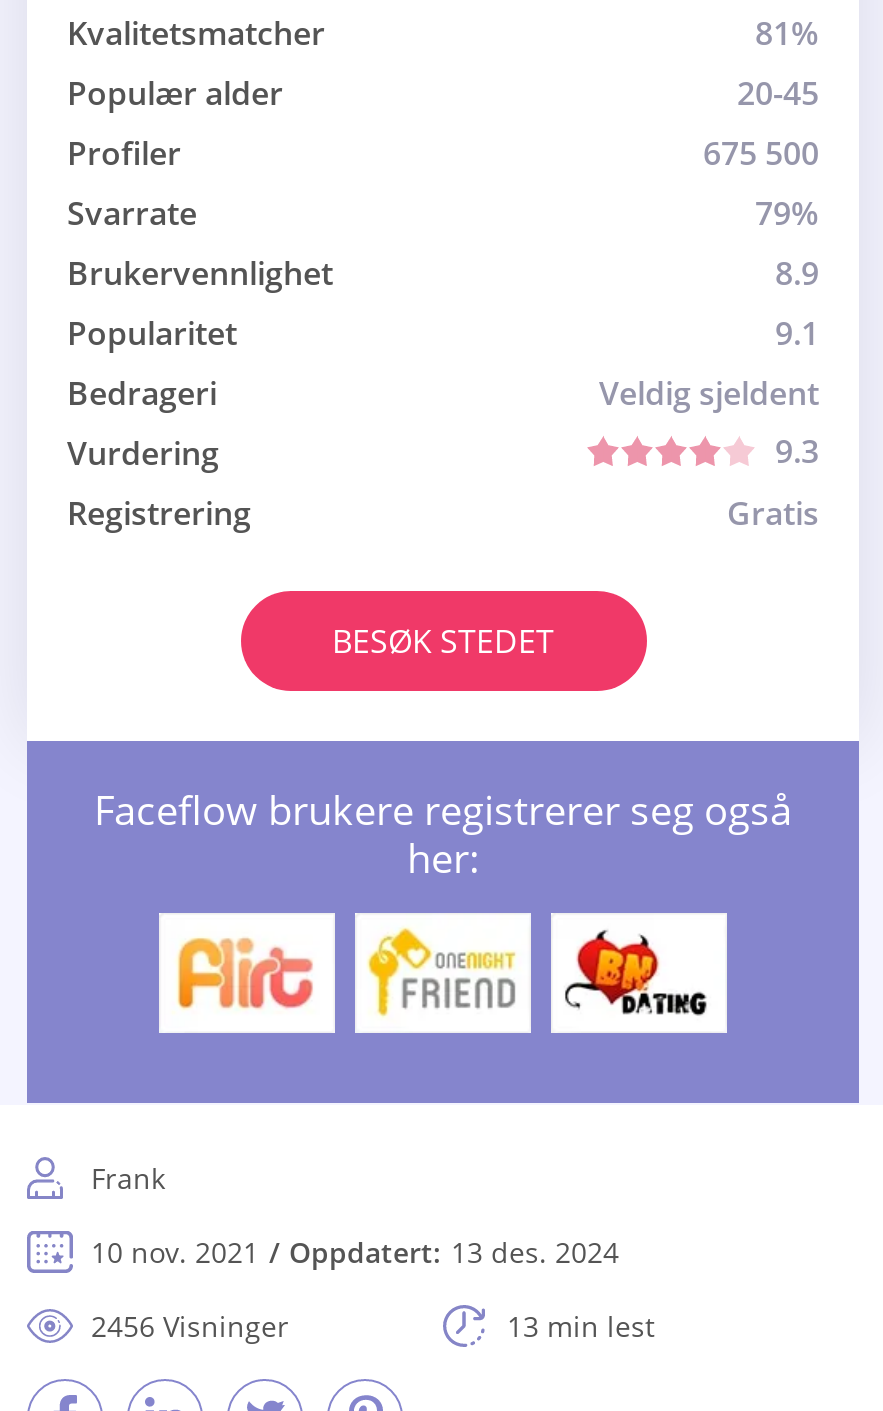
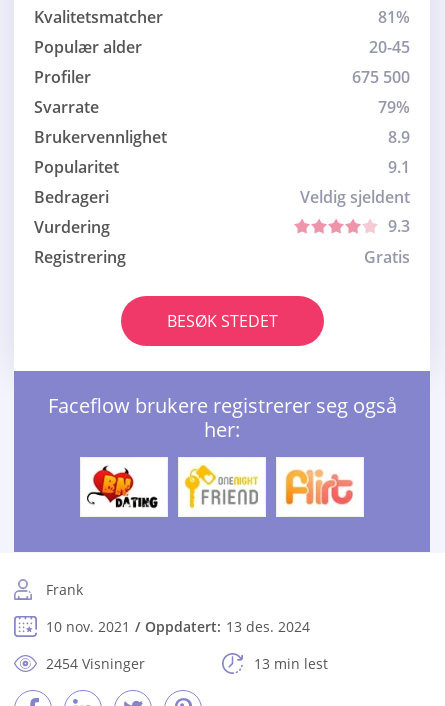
[173,931,315,1015] [image] -> [86,465,159,509] [image]
[563,929,709,1017] [image] -> [283,466,354,508] [image]
[91,1307,289,1345] 2456 Visninger -> [46,654,145,673] 2454 Visninger

